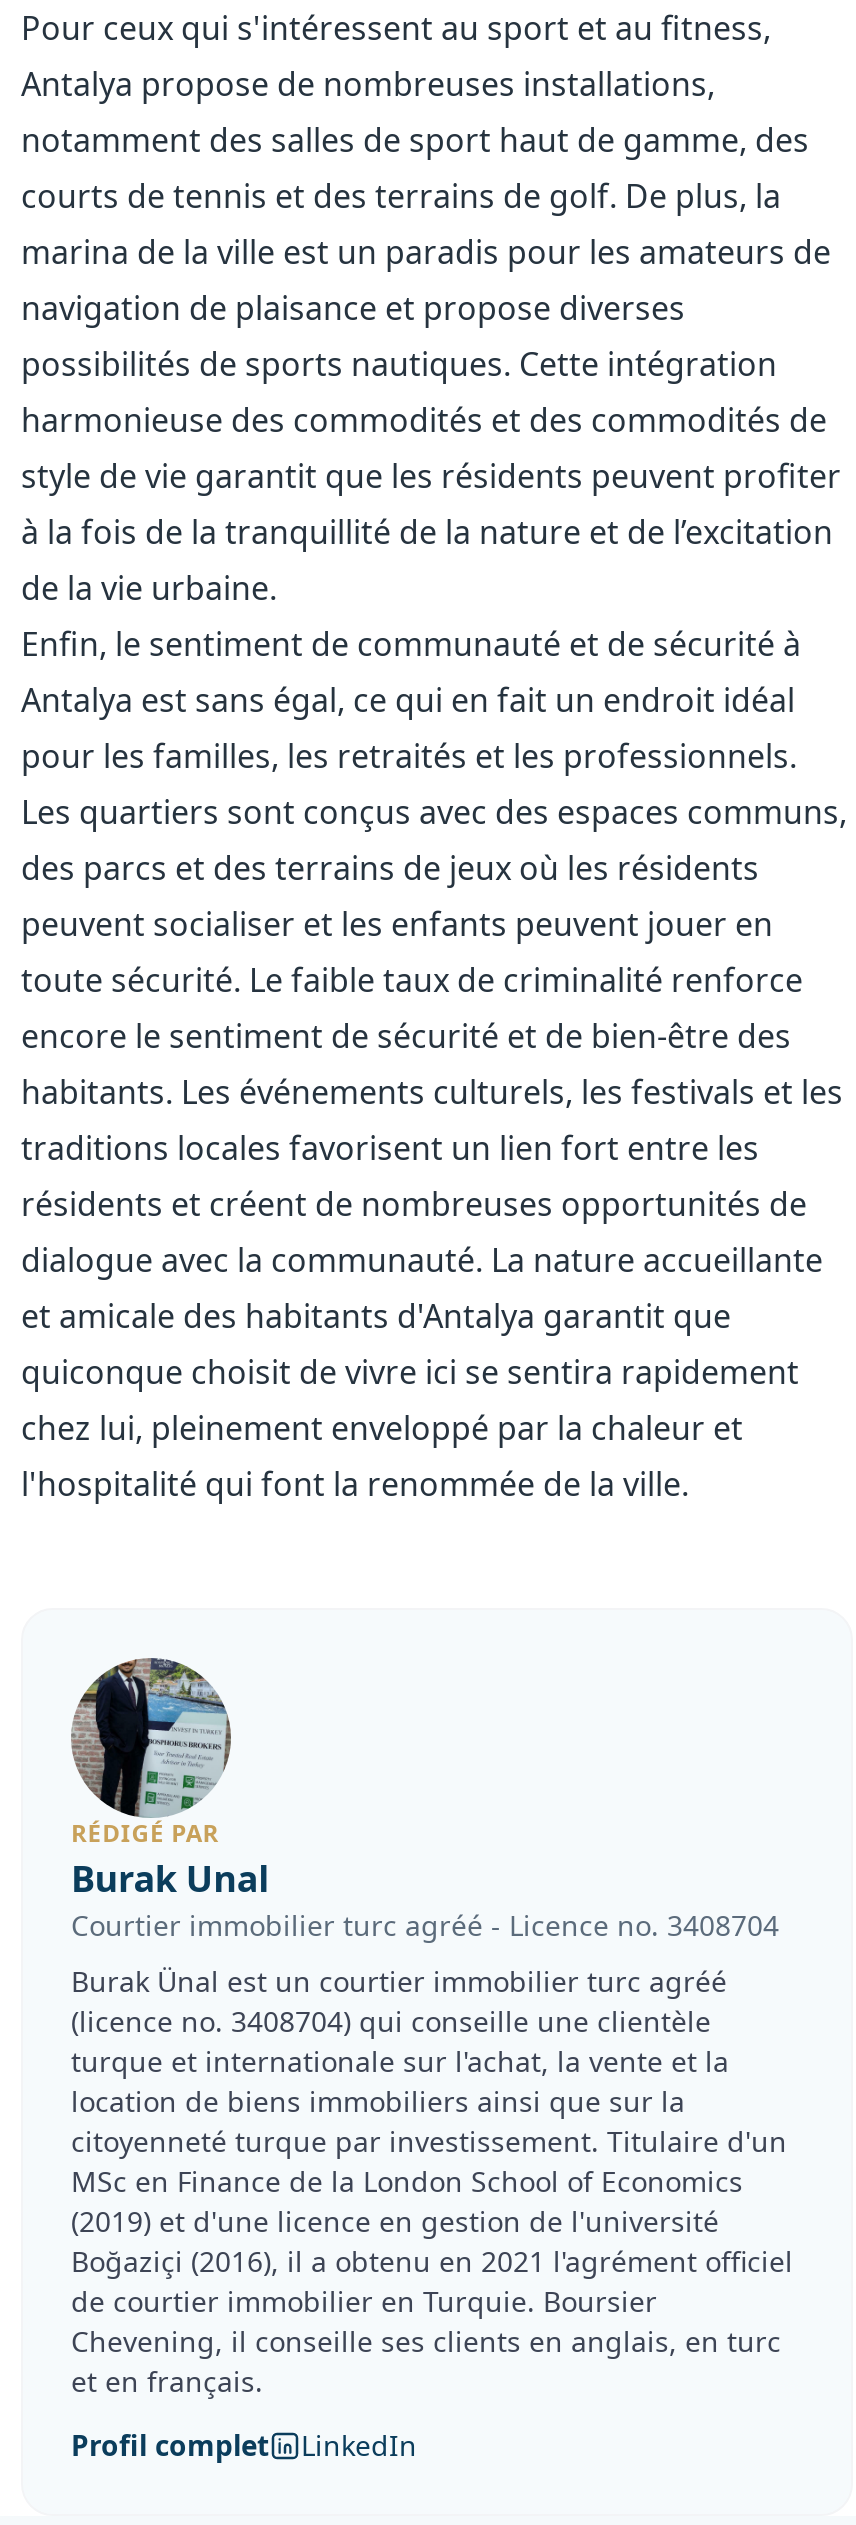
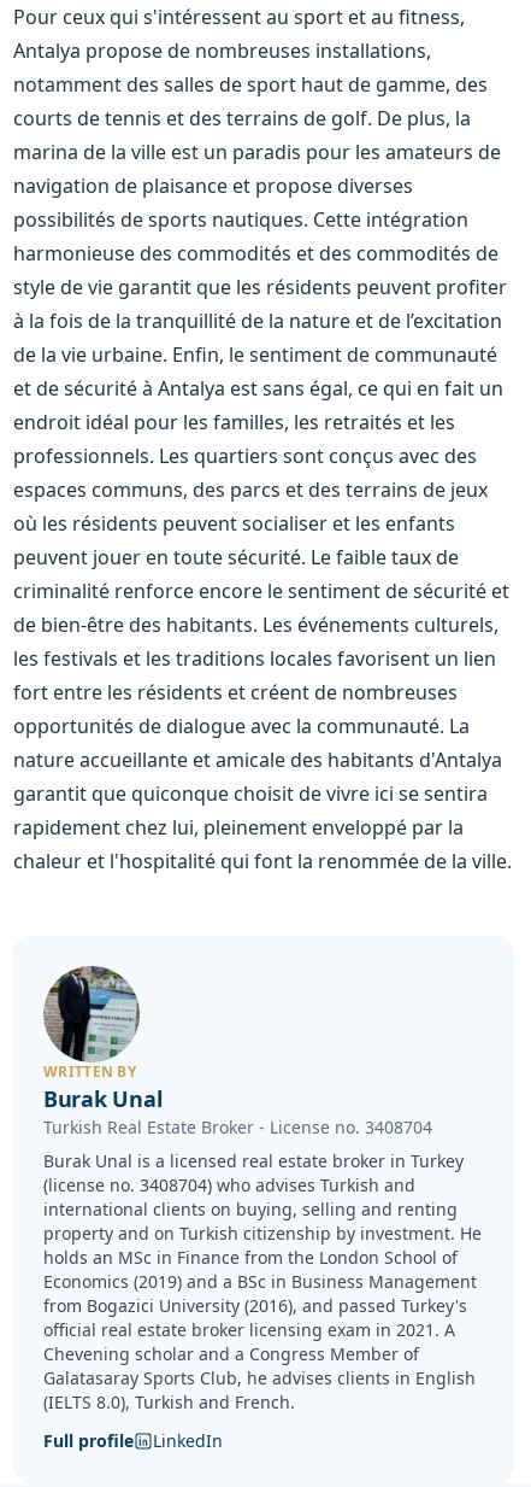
[71,1816,219,1850] RÉDIGÉ PAR -> [43,1061,136,1082] WRITTEN BY
[71,1906,779,1944] Courtier immobilier turc agréé - Licence no. 3408704 -> [43,1116,432,1138] Turkish Real Estate Broker - License no. 3408704
[71,1962,793,2400] Burak Ünal est un courtier immobilier turc agréé | (licence no. 3408704) qui conseille une clientèle | turque et internationale sur l'achat, la vente et la | location de biens immobiliers ainsi que sur la | citoyenneté turque par investissement. Titulaire d'un | MSc en Finance de la London School of Economics | (2019) et d'une licence en gestion de l'université | Boğaziçi (2016), il a obtenu en 2021 l'agrément officiel | de courtier immobilier en Turquie. Boursier | Chevening, il conseille ses clients en anglais, en turc | et en français. -> [43,1149,482,1413] Burak Unal is a licensed real estate broker in Turkey | (license no. 3408704) who advises Turkish and | international clients on buying, selling and renting | property and on Turkish citizenship by investment. He | holds an MSc in Finance from the London School of | Economics (2019) and a BSc in Business Management | from Bogazici University (2016), and passed Turkey's | official real estate broker licensing exam in 2021. A | Chevening scholar and a Congress Member of | Galatasaray Sports Club, he advises clients in English | (IELTS 8.0), Turkish and French.
[71,2426,269,2464] Profil complet -> [43,1429,134,1452] Full profile

